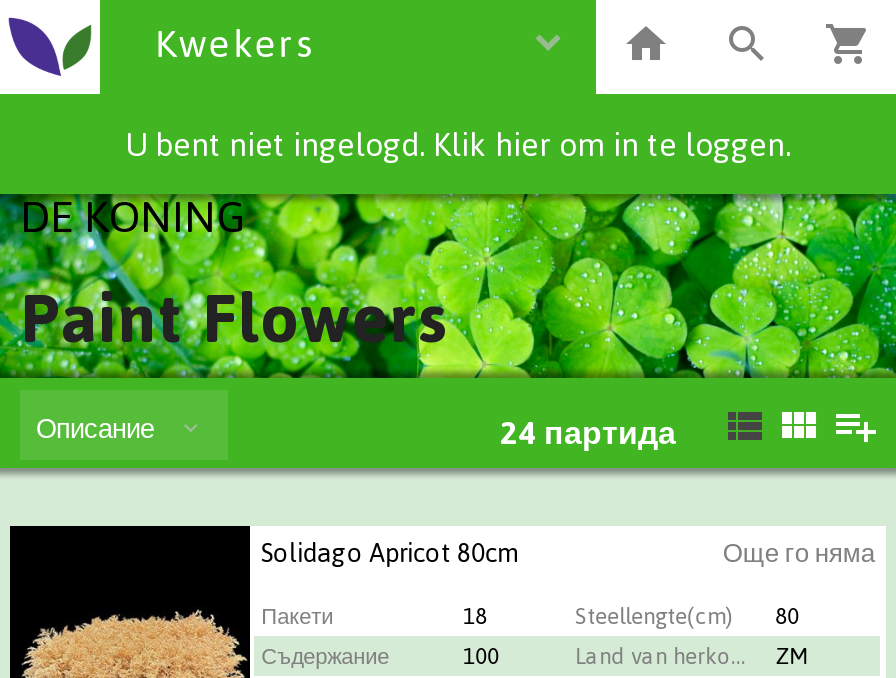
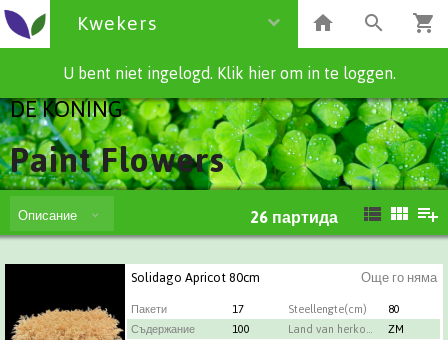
[500,413,676,453] 24 партида -> [250,207,338,227] 26 партида
[463,602,487,630] 18 -> [232,302,244,316] 17

